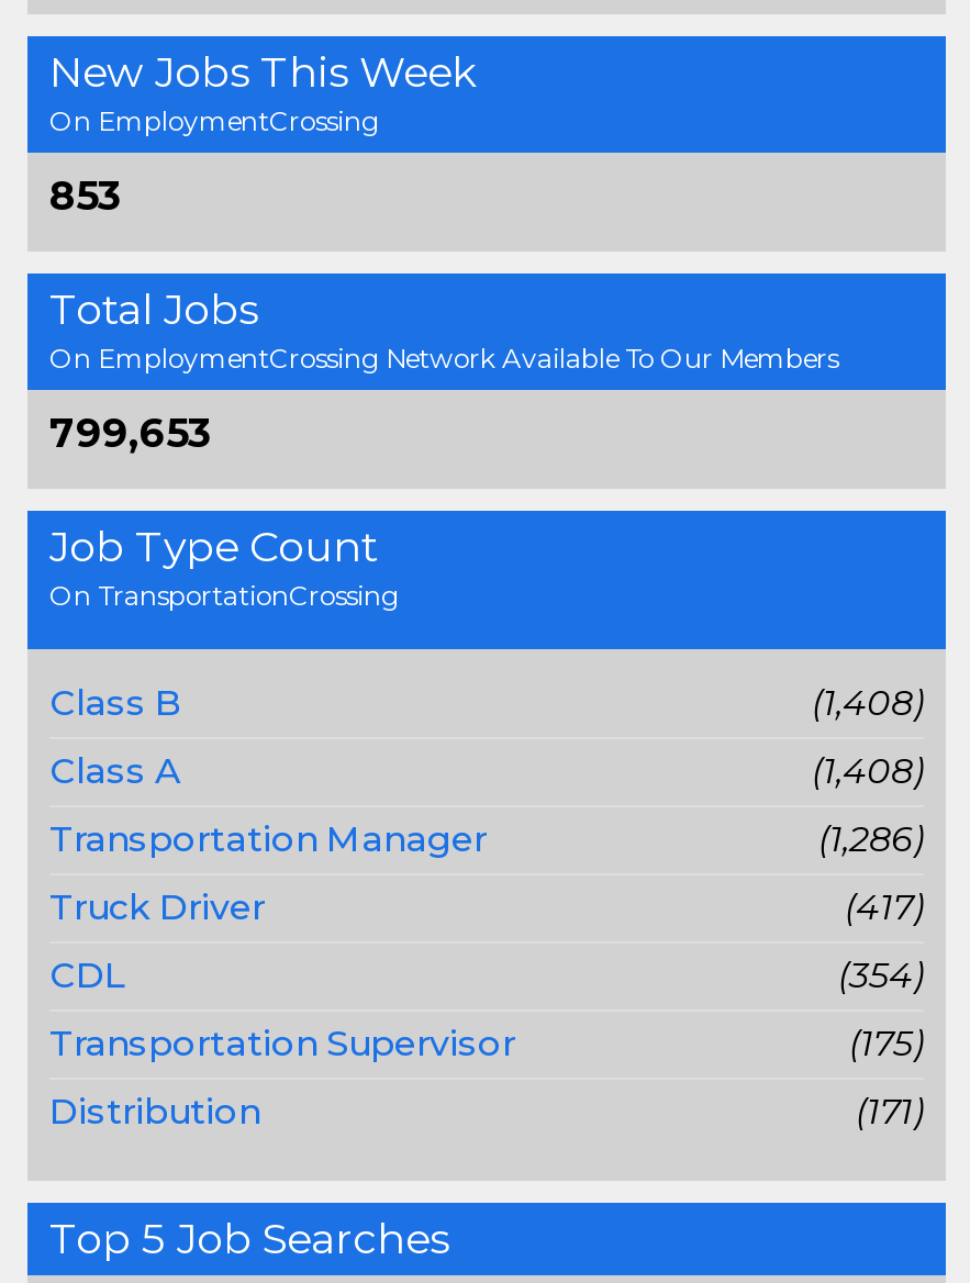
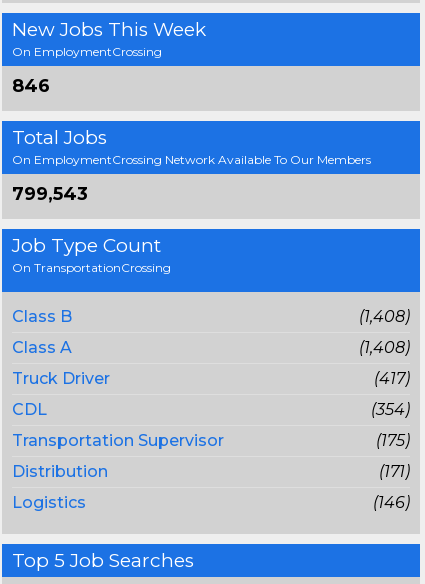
[49,172,122,221] 853 -> [12,75,50,97] 846
[49,410,212,458] 799,653 -> [12,183,88,205] 799,543
[49,818,924,860] Transportation Manager | (1,286) -> none
moved [49,886,924,1133] -> [12,369,410,481]: Truck Driver | (417) | CDL | (354) | Transportation Supervisor | (175) | Distribution | (171)
none -> [12,493,410,512] Logistics | (146)

